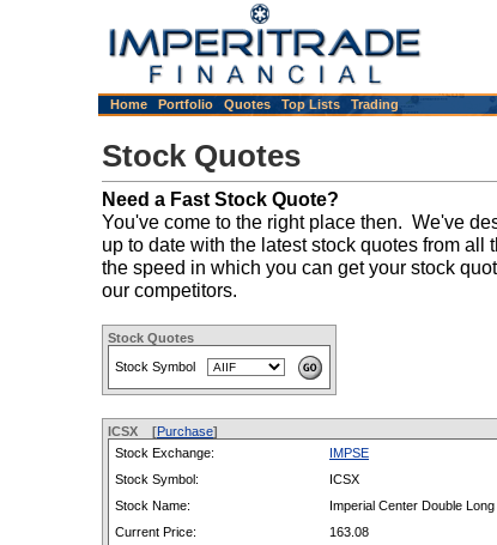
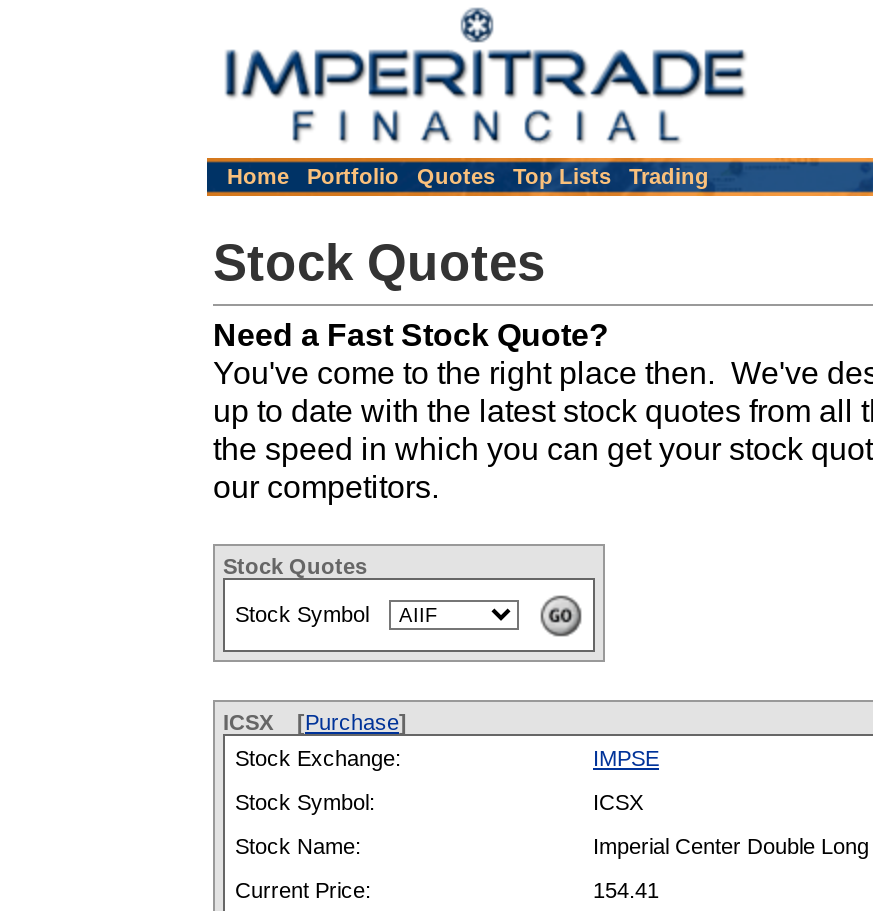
[329,525,369,539] 163.08 -> [593,878,659,902] 154.41

